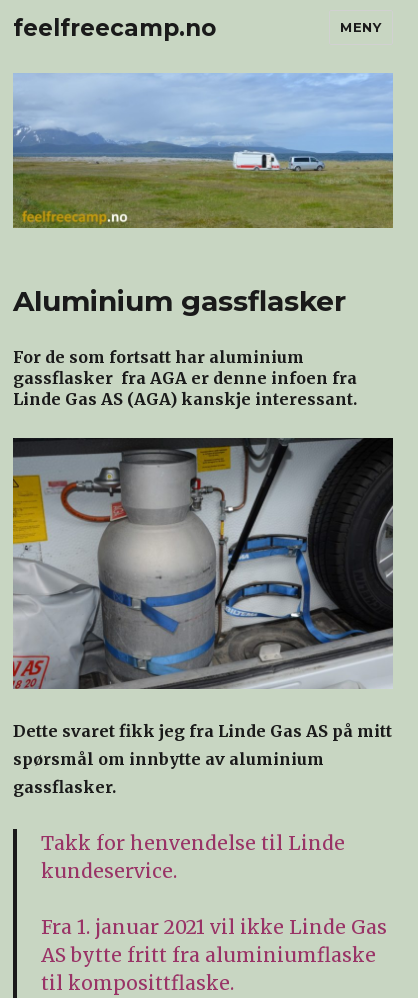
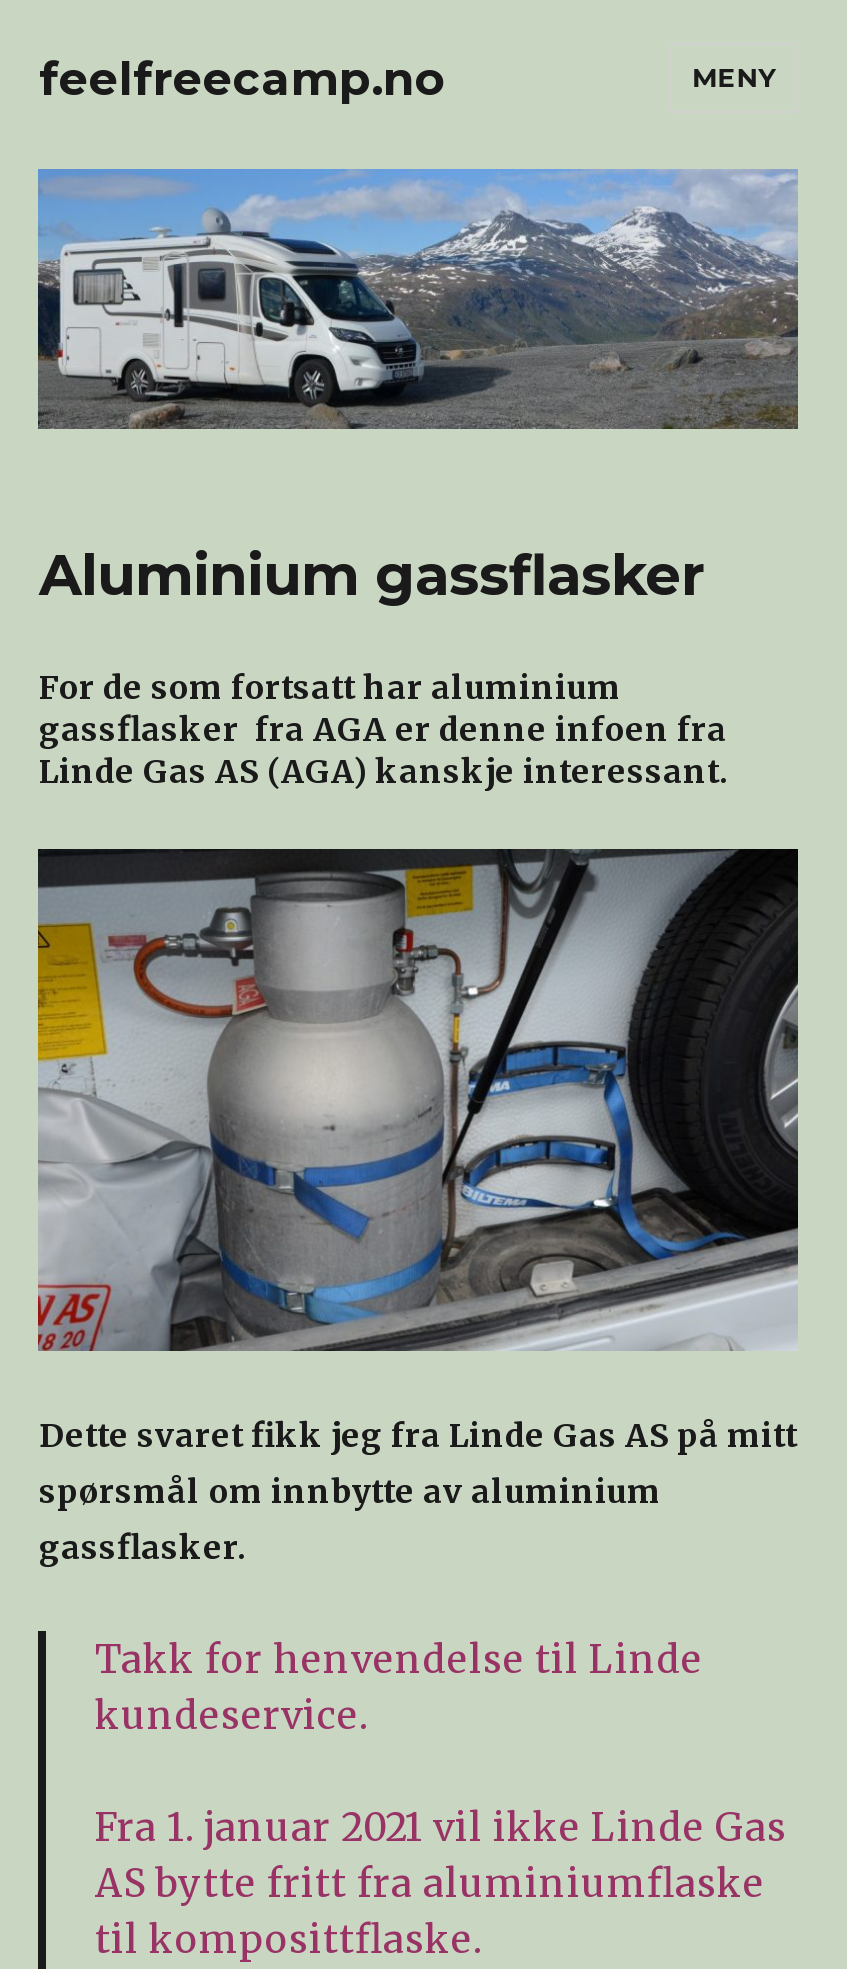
[13,73,393,228] [image] -> [36,169,800,431] [image]

